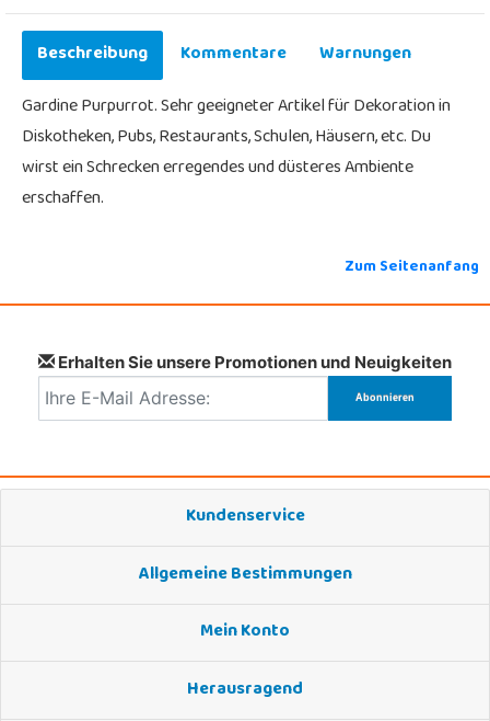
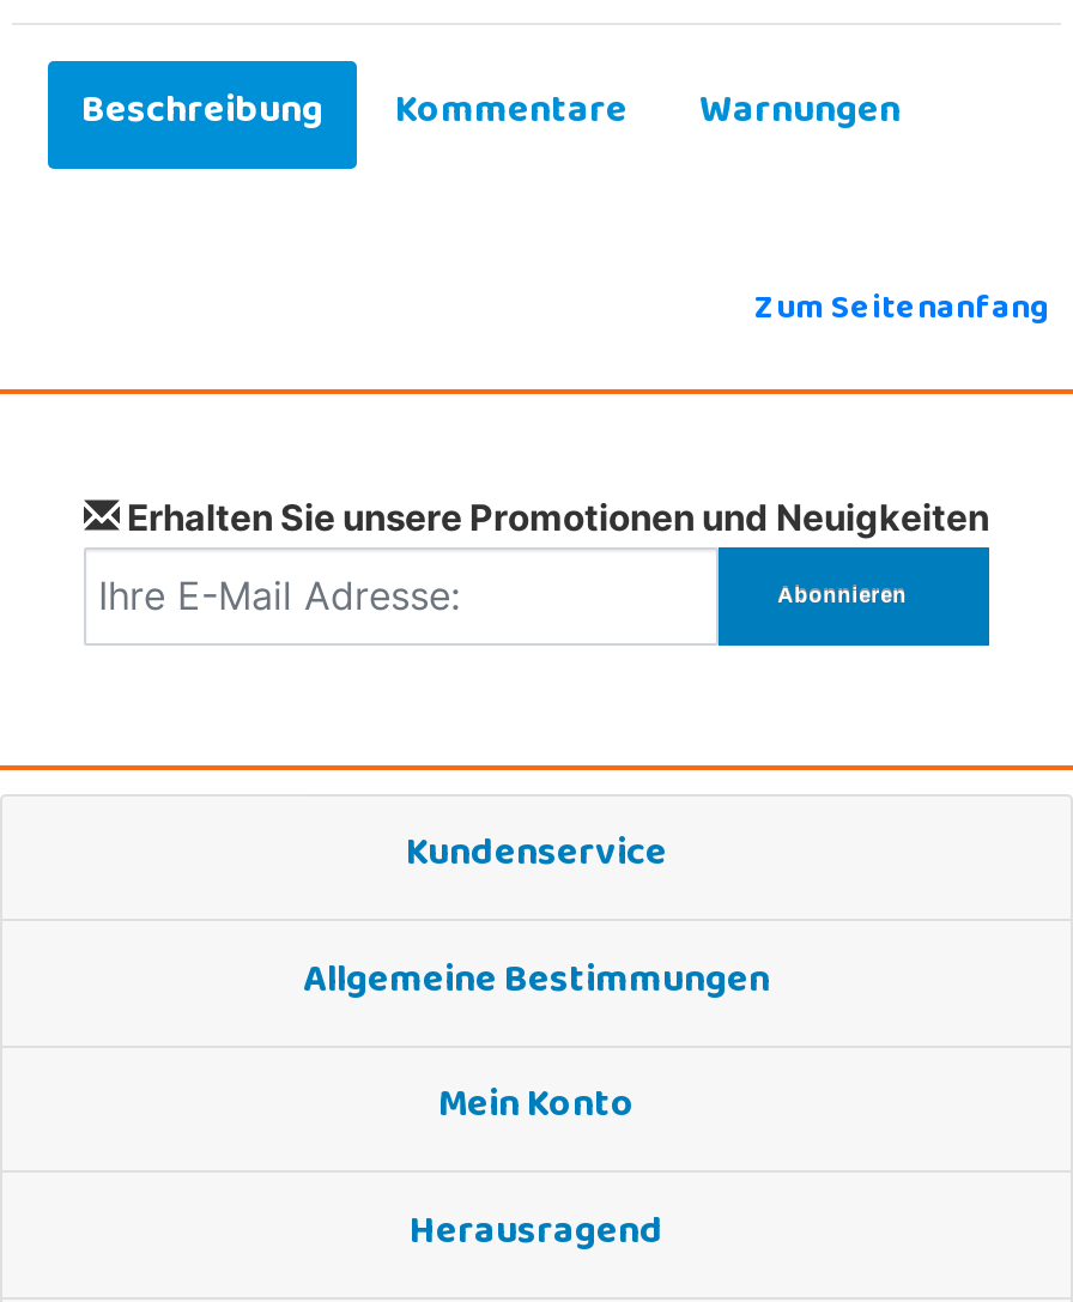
[22,90,451,217] Gardine Purpurrot. Sehr geeigneter Artikel für Dekoration in | Diskotheken, Pubs, Restaurants, Schulen, Häusern, etc. Du | wirst ein Schrecken erregendes und düsteres Ambiente | erschaffen. -> none

